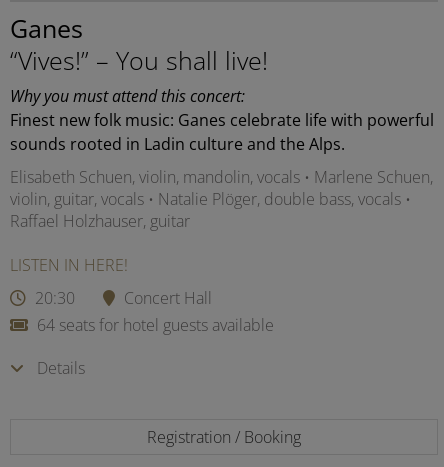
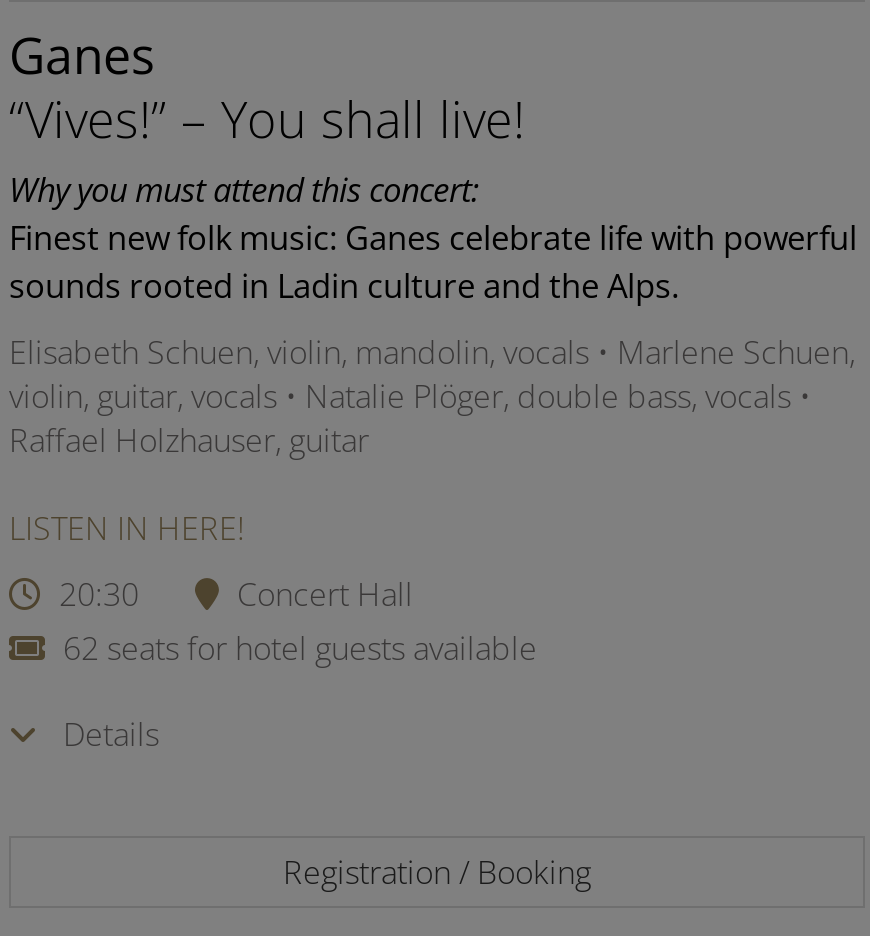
[33,314,274,336] 64 seats for hotel guests available -> [55,625,537,669] 62 seats for hotel guests available

